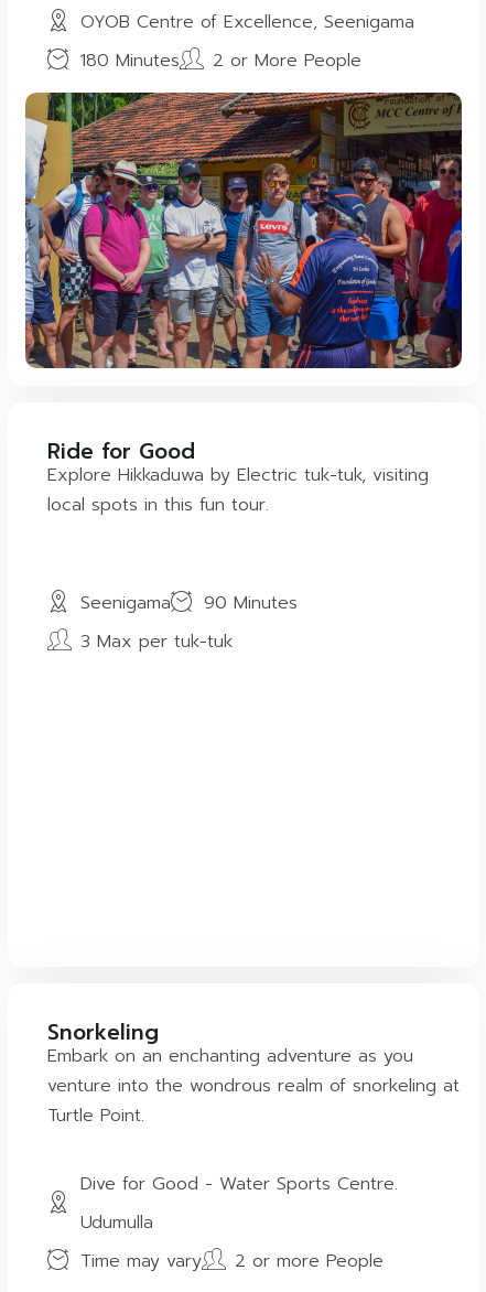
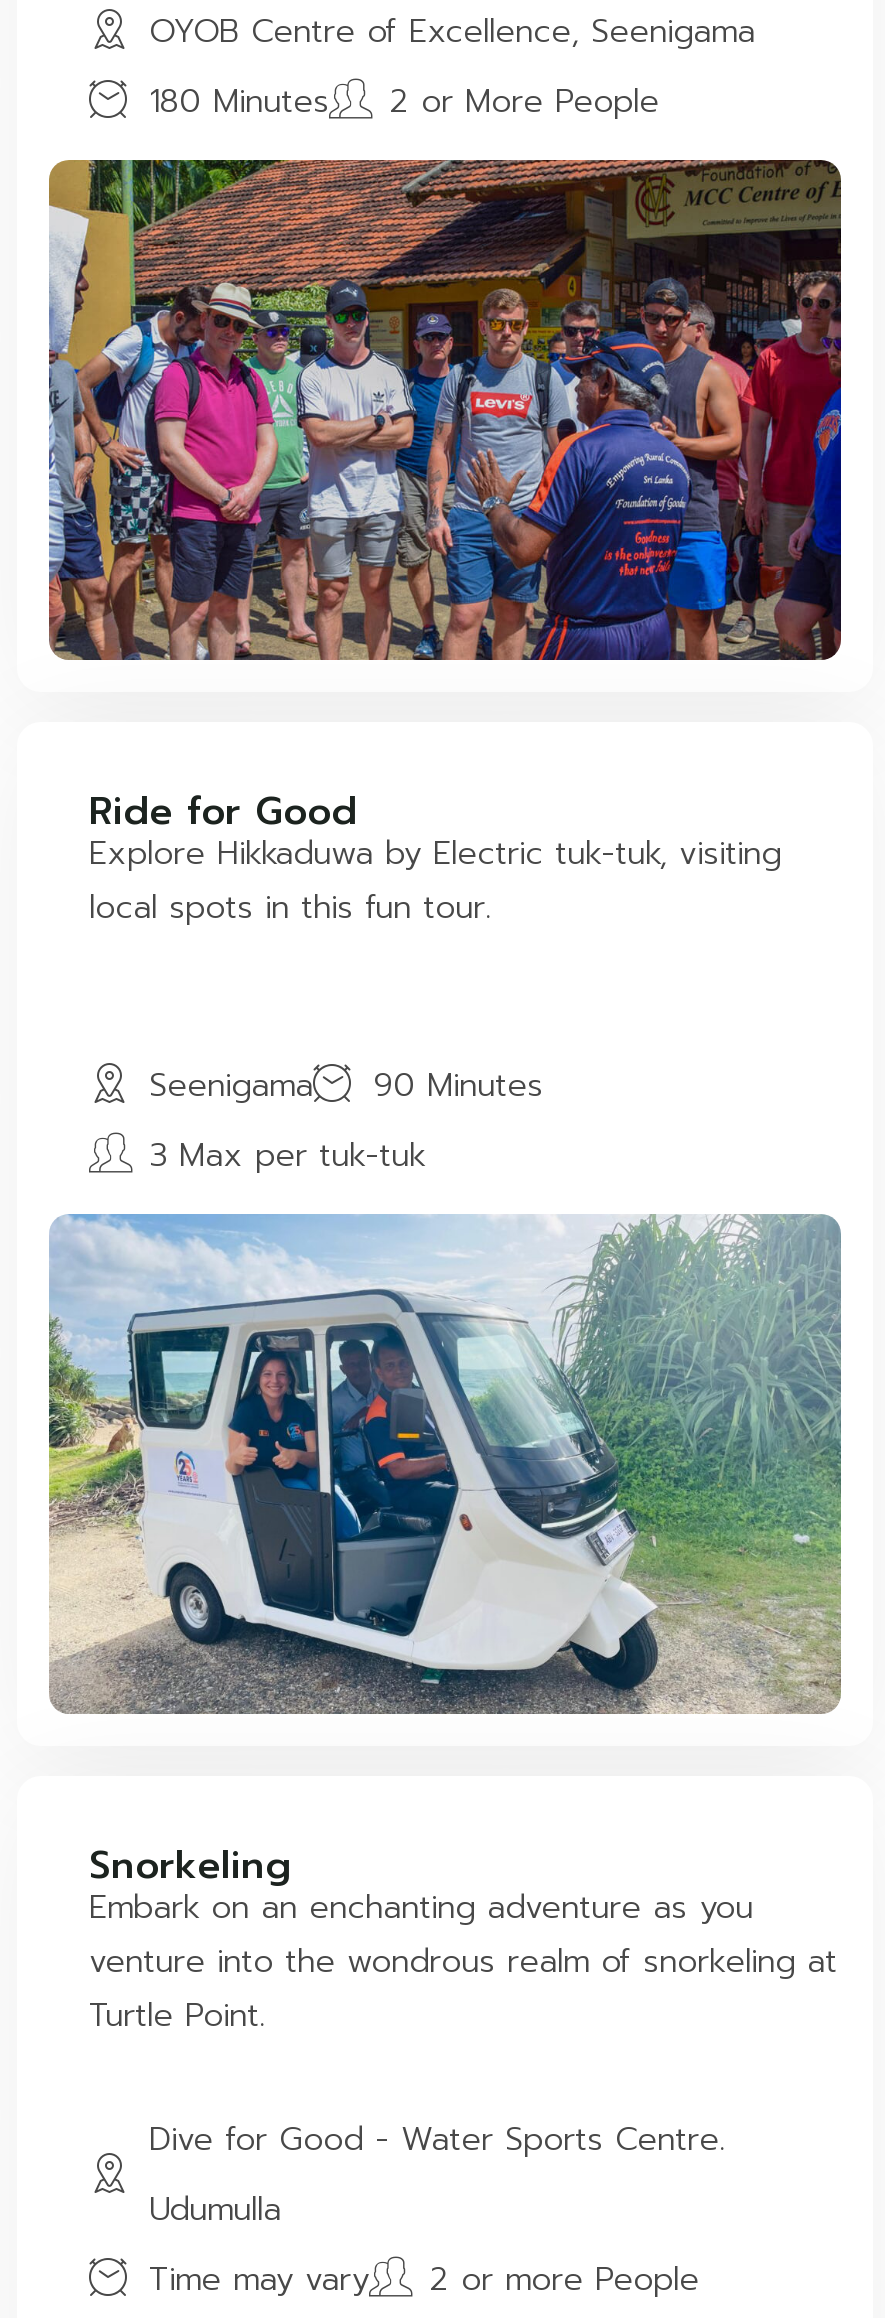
none -> [47,1212,843,1716] [image]

